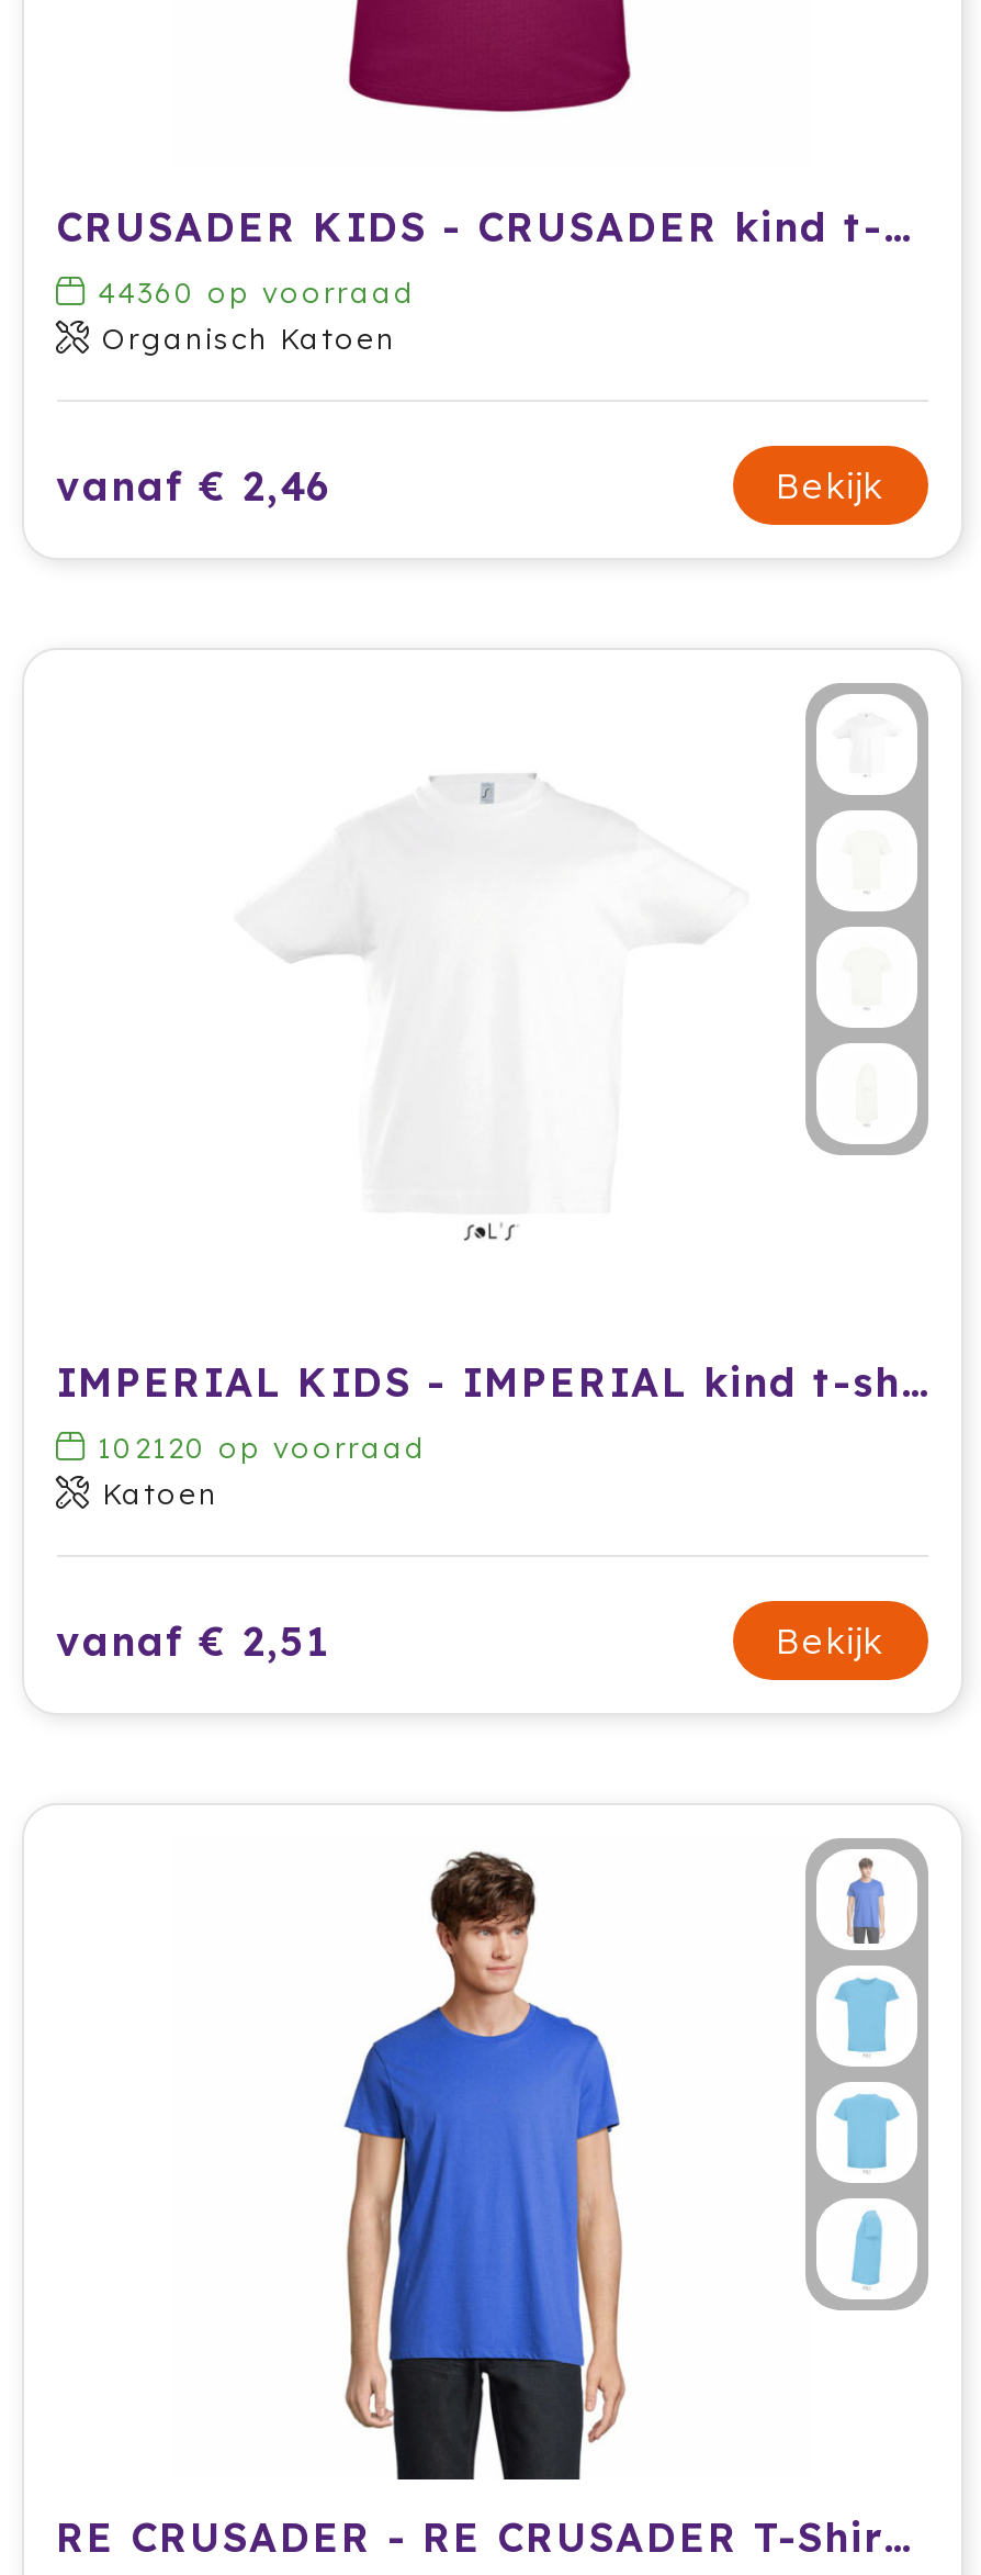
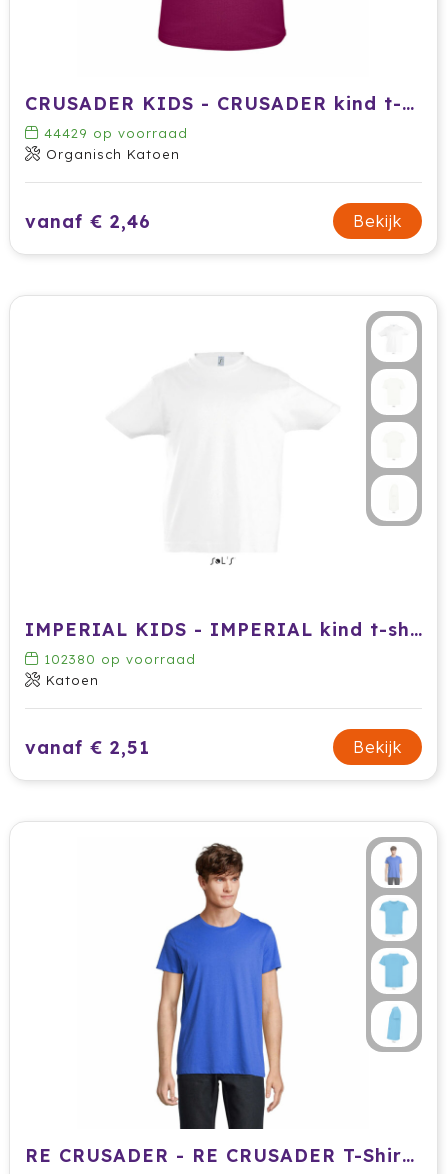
[98,275,416,310] 44360 op voorraad -> [43,125,187,141] 44429 op voorraad
[98,1430,427,1465] 102120 op voorraad -> [43,651,195,667] 102380 op voorraad

